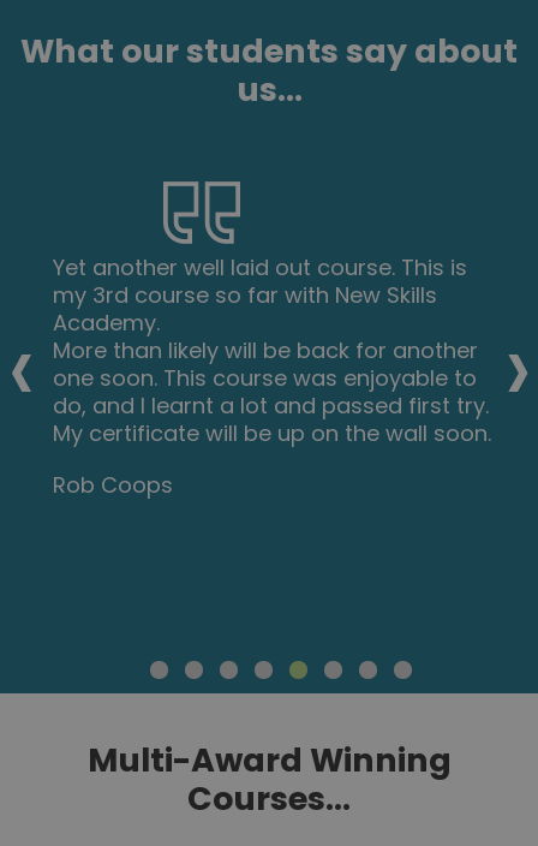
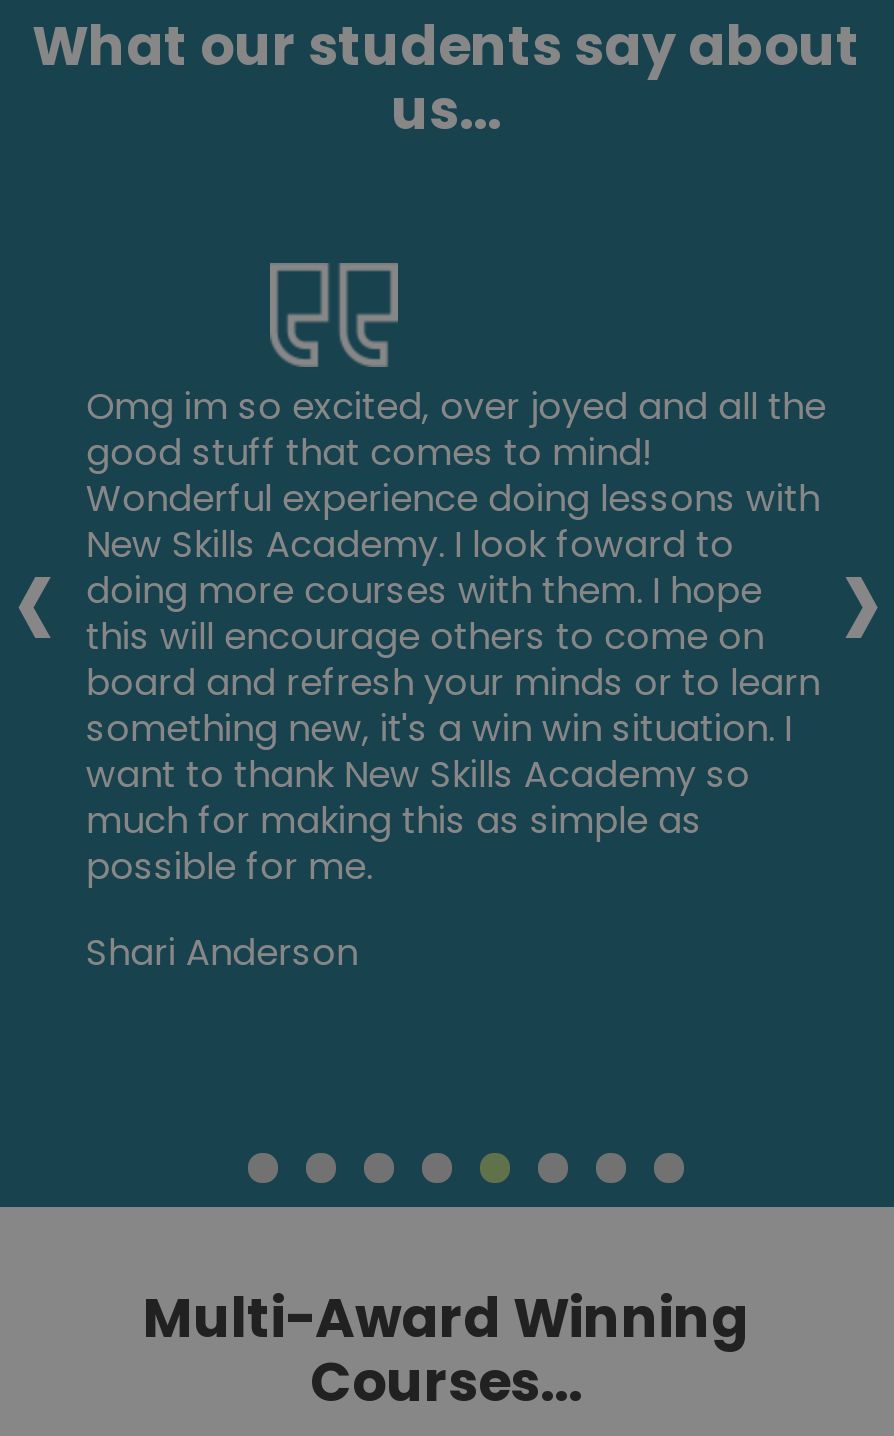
[53,252,491,448] Yet another well laid out course. This is | my 3rd course so far with New Skills | Academy. | More than likely will be back for another | one soon. This course was enjoyable to | do, and I learnt a lot and passed first try. | My certificate will be up on the wall soon. -> [86,381,826,891] Omg im so excited, over joyed and all the | good stuff that comes to mind! | Wonderful experience doing lessons with | New Skills Academy. I look foward to | doing more courses with them. I hope | this will encourage others to come on | board and refresh your minds or to learn | something new, it's a win win situation. I | want to thank New Skills Academy so | much for making this as simple as | possible for me.
[53,470,173,500] Rob Coops -> [86,927,358,977] Shari Anderson

